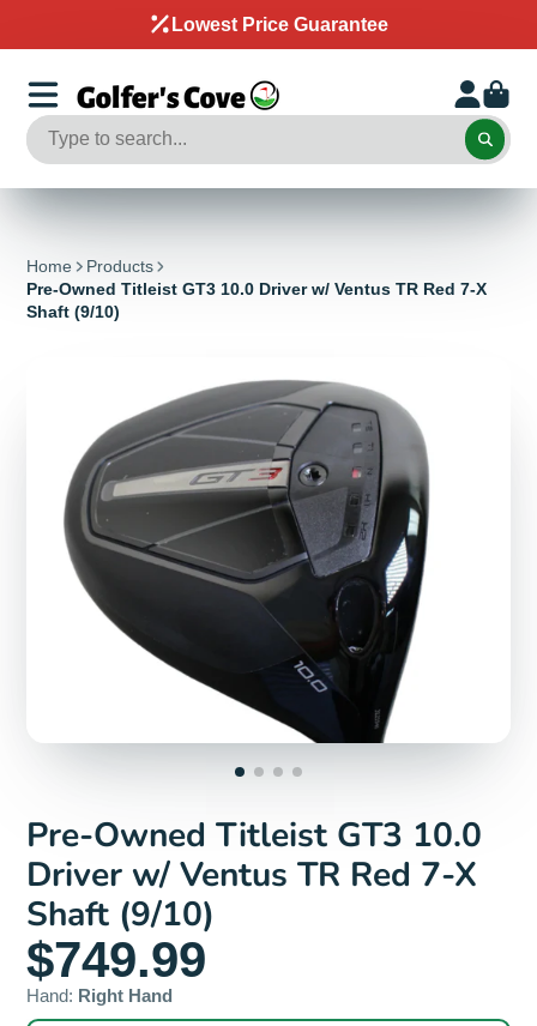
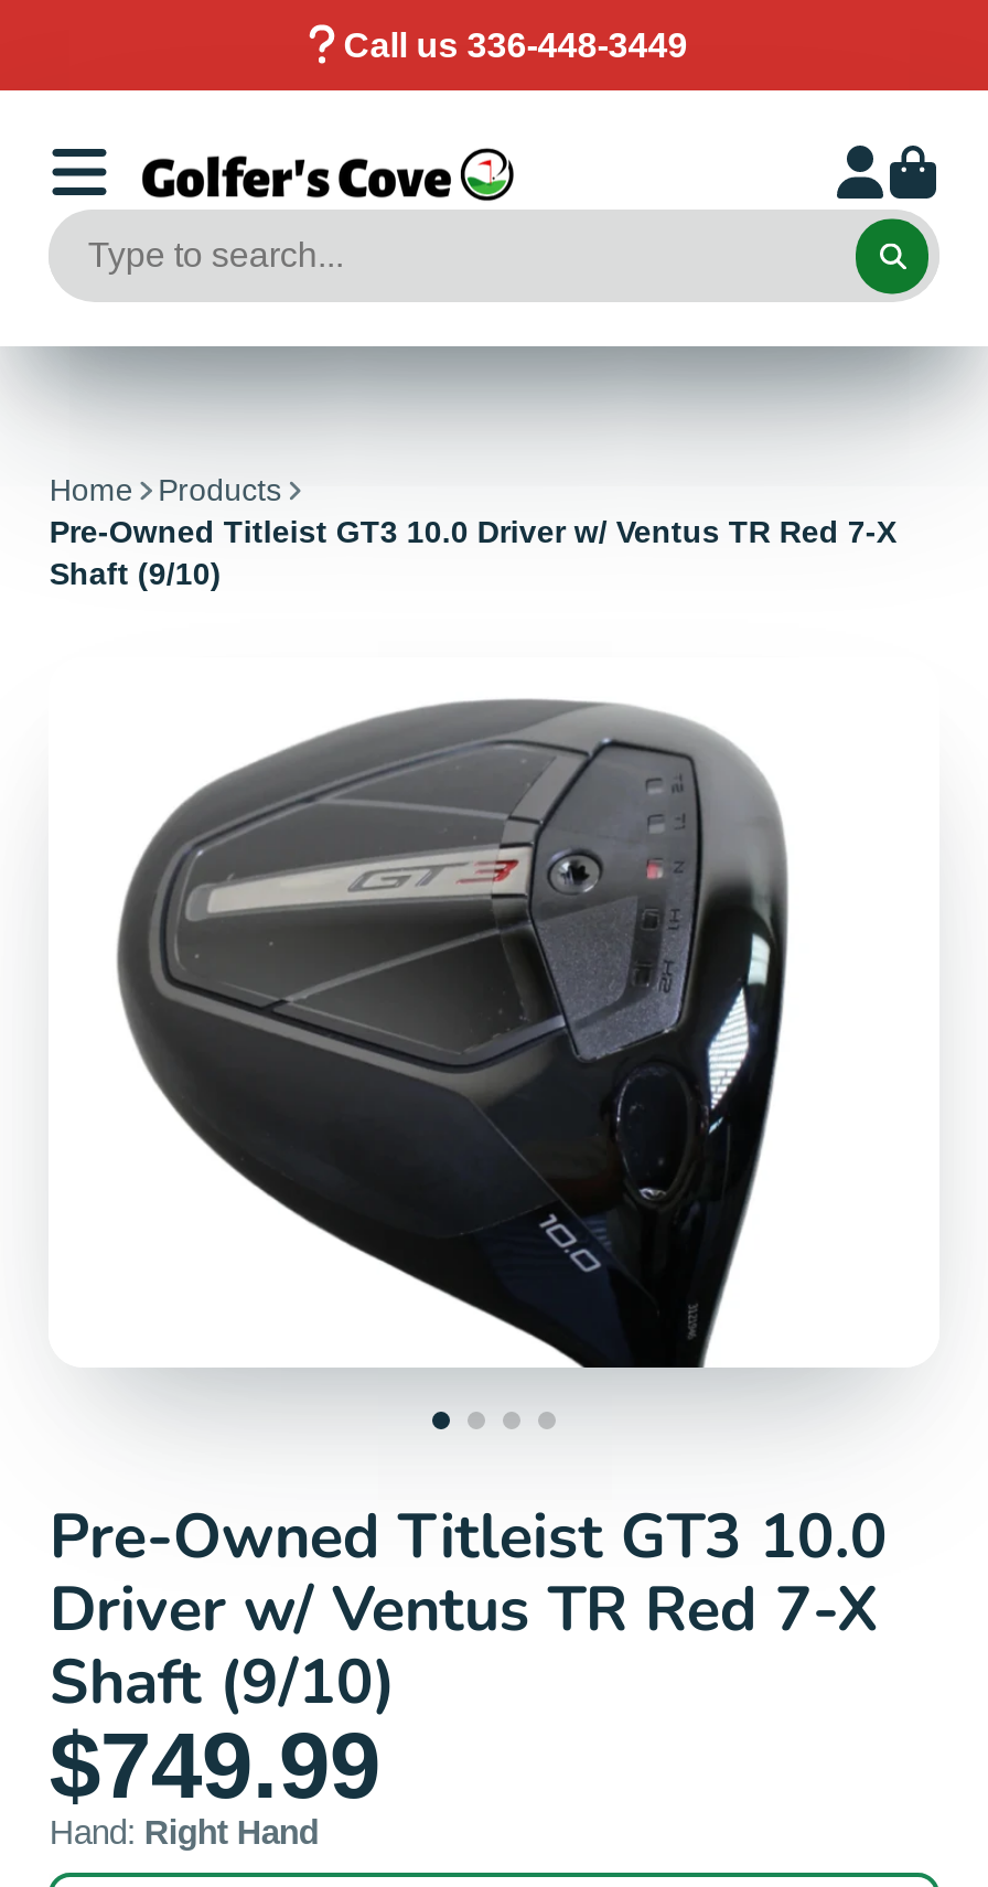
[172,13,389,35] Lowest Price Guarantee -> [344,24,688,64] Call us 336-448-3449

